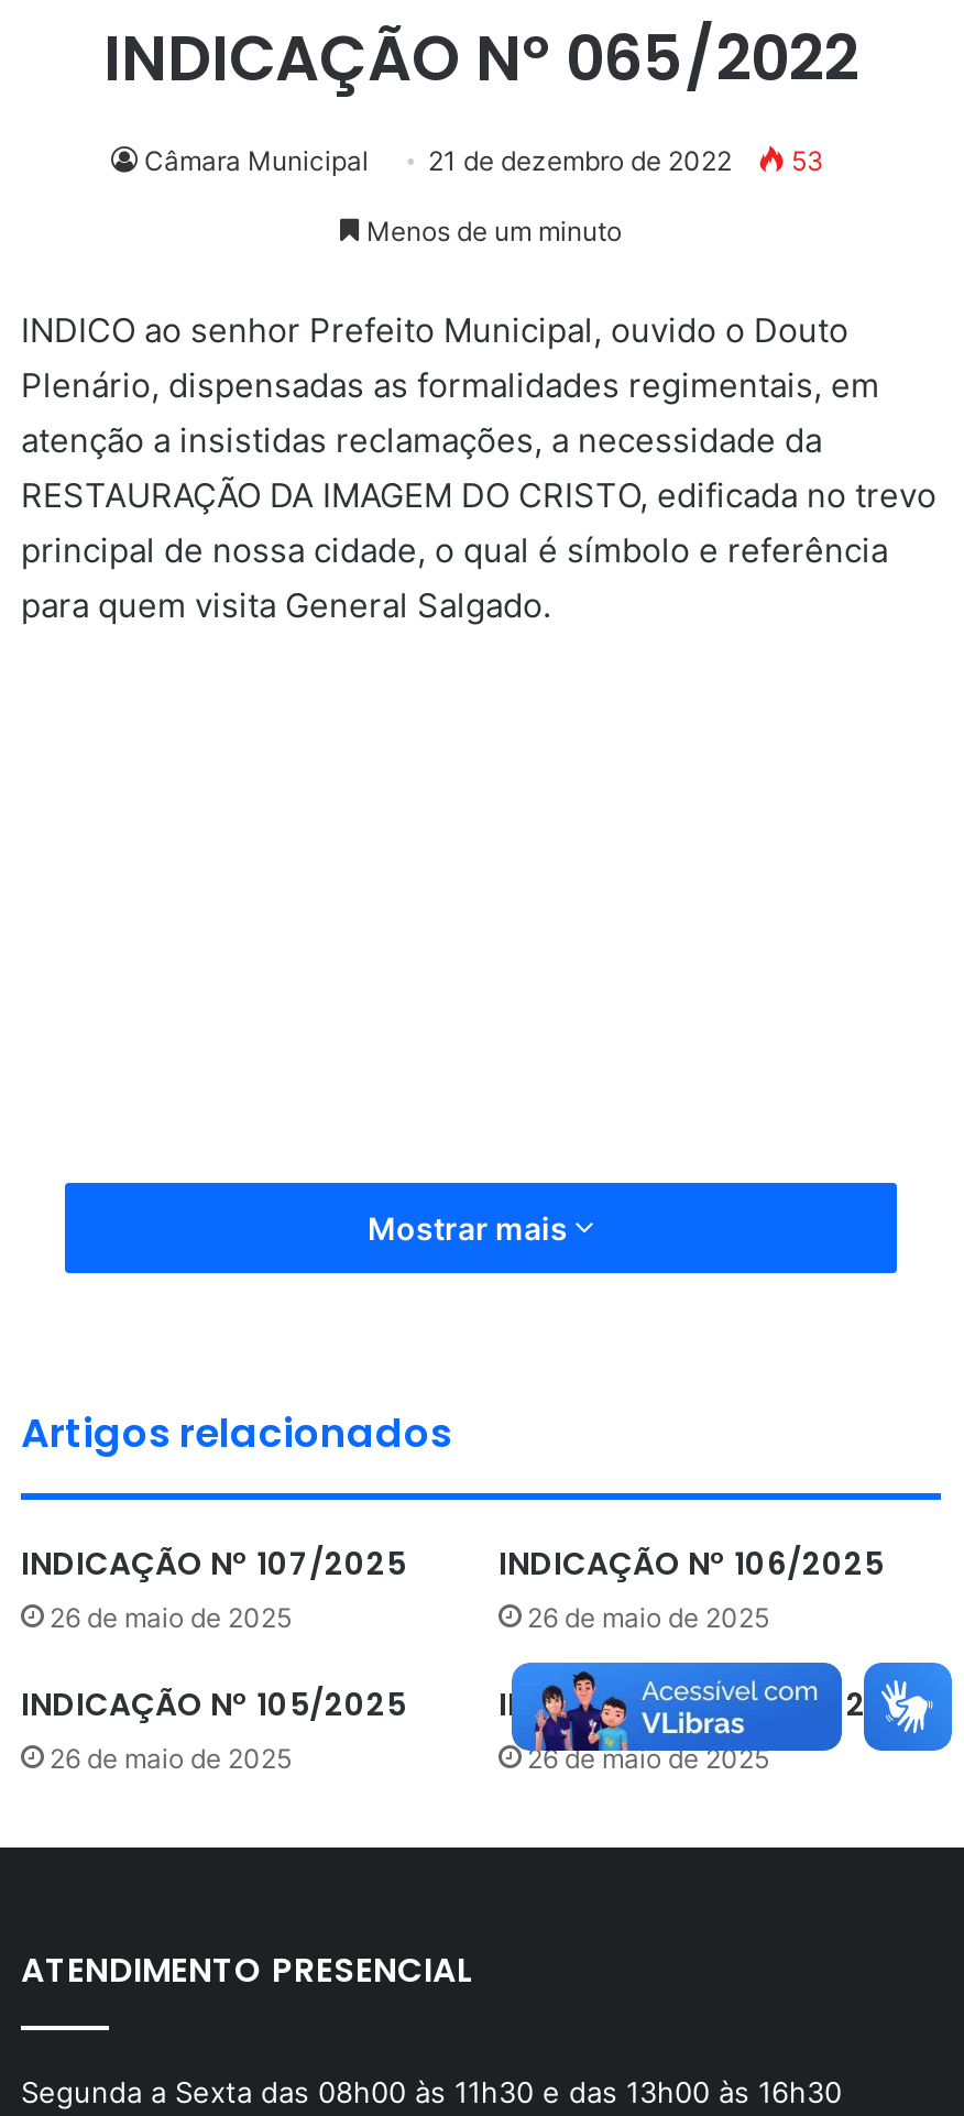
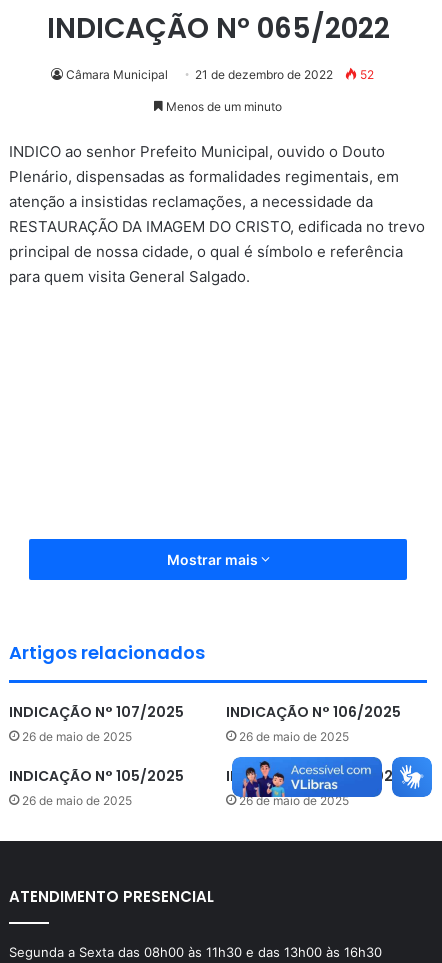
[144,143,824,176] Câmara Municipal 21 de dezembro de 2022 53 -> [65,67,373,82] Câmara Municipal 21 de dezembro de 2022 52

